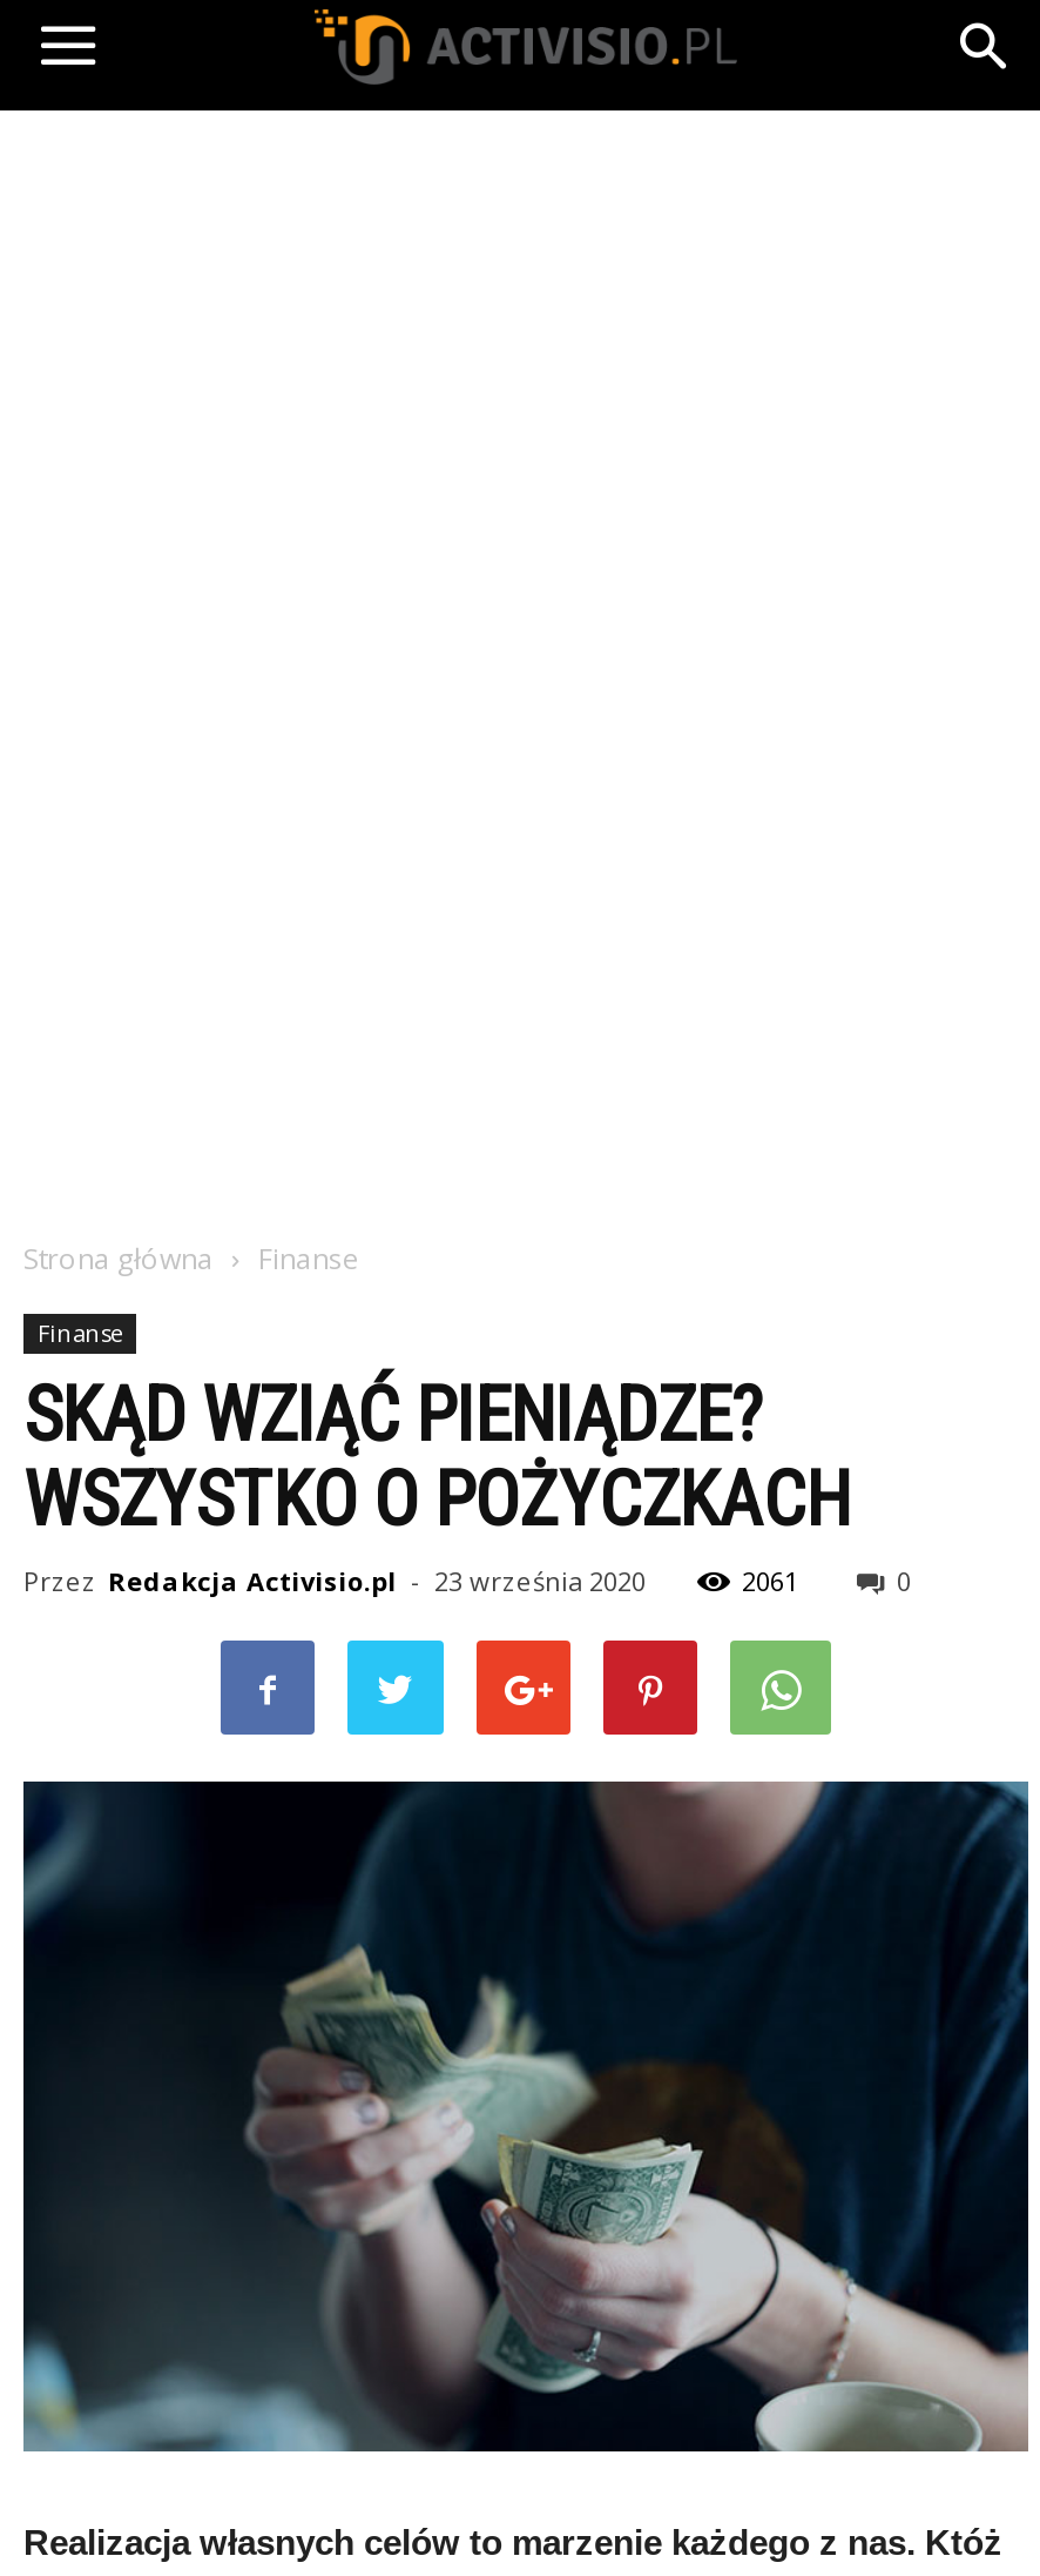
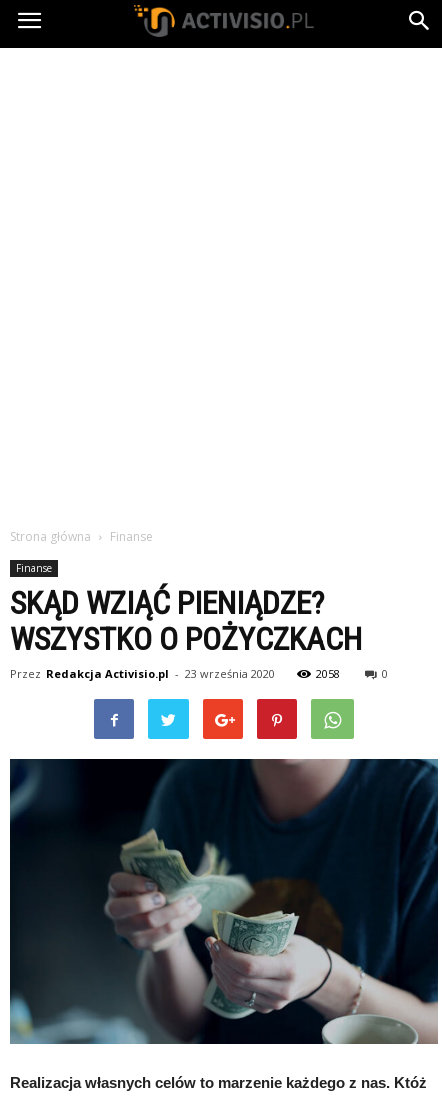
[742,1563,798,1598] 2061 -> [316,666,340,681] 2058

